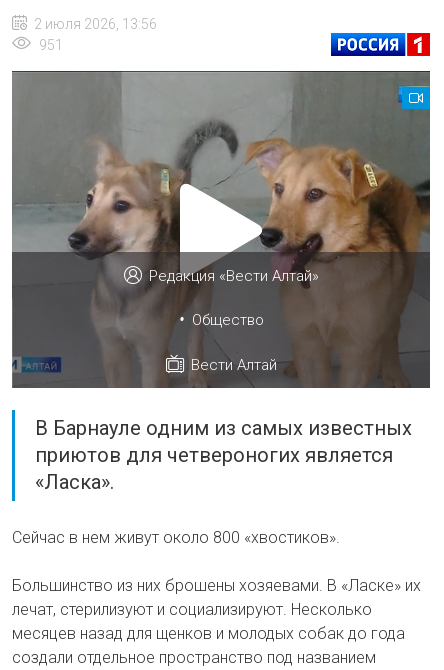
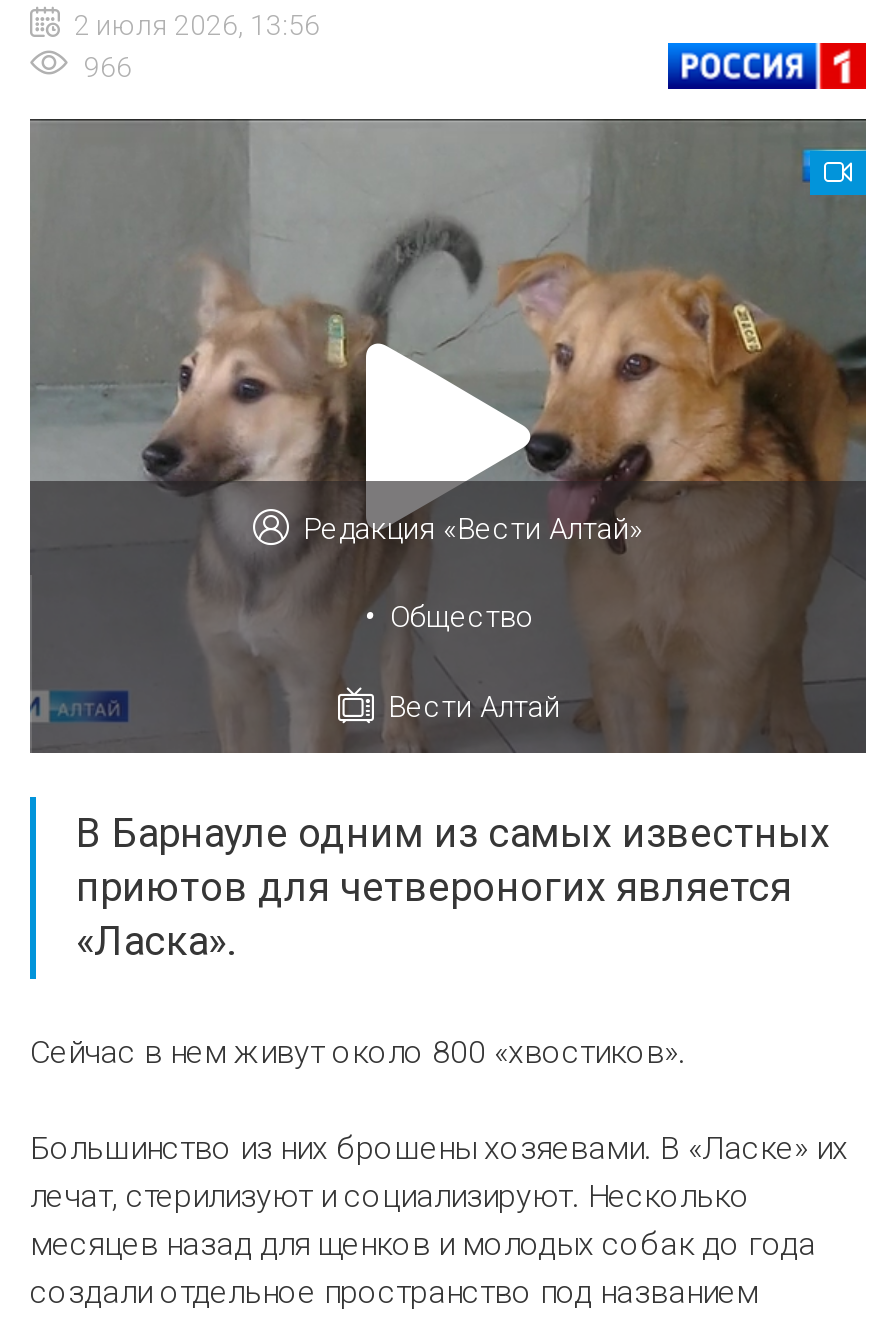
[36,37,63,53] 951 -> [78,51,132,83] 966

